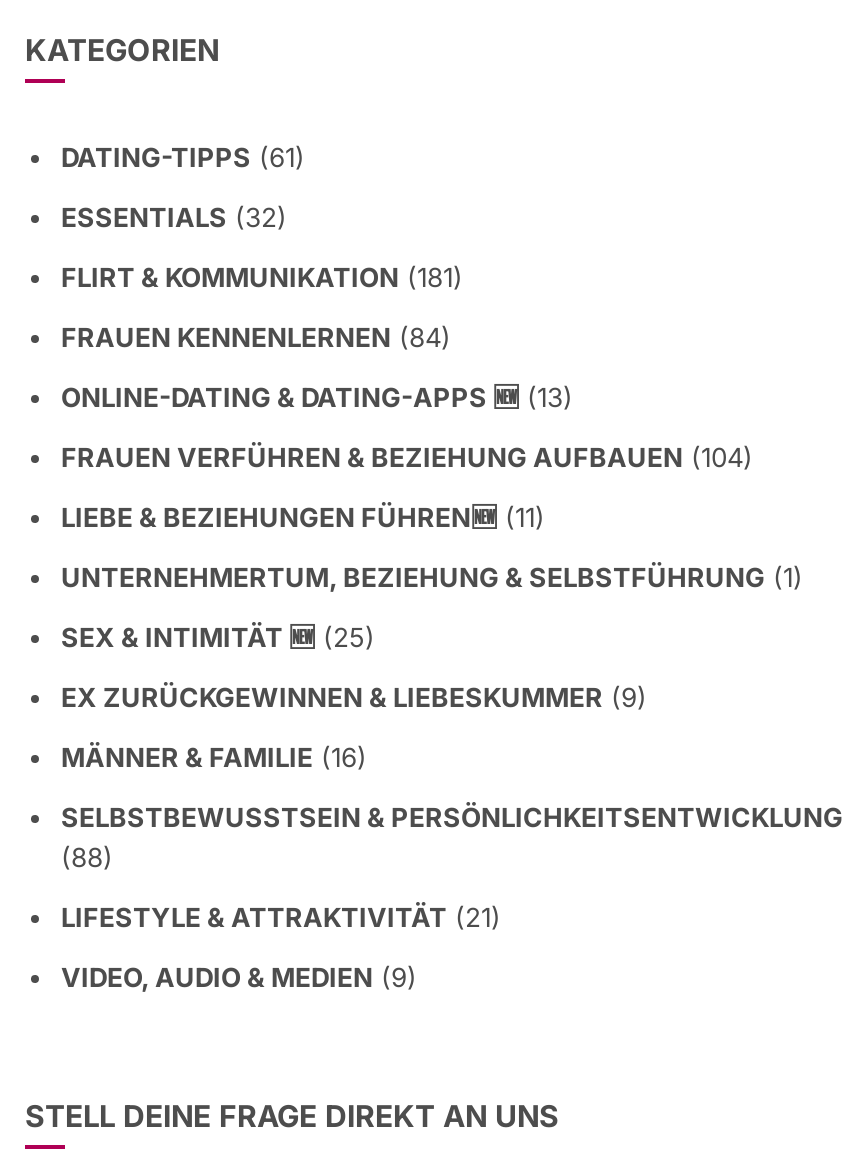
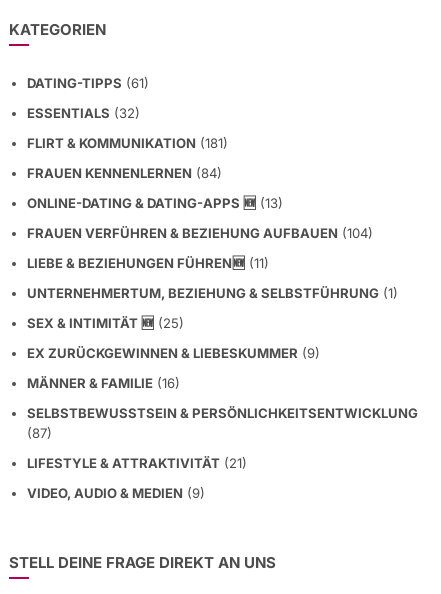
[61,841,113,873] (88) -> [27,425,52,441] (87)

